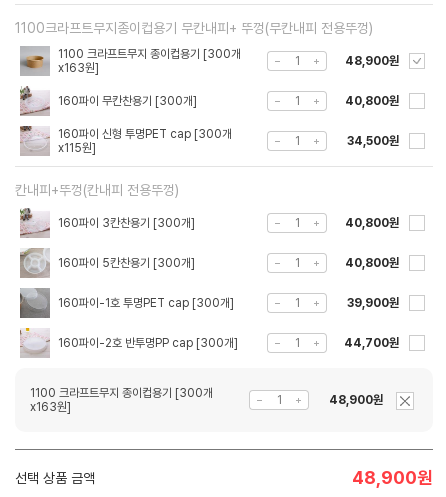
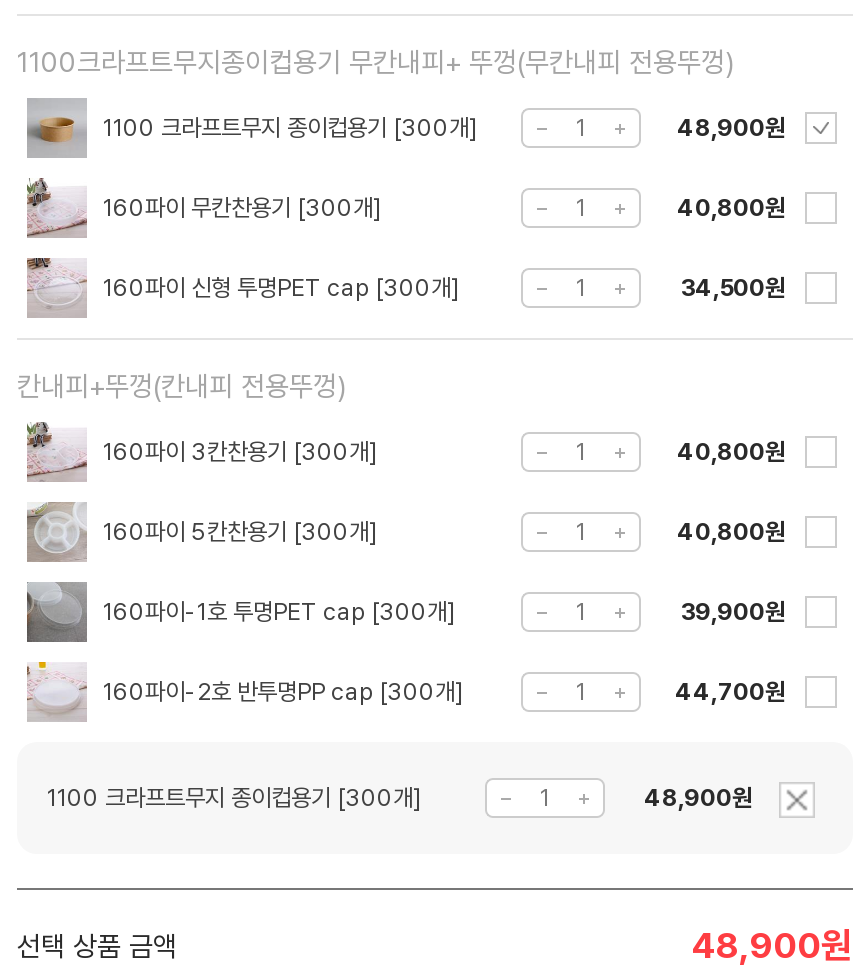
[58,47,241,75] 1100 크라프트무지 종이컵용기 [300개 | x163원] -> [103,114,477,142] 1100 크라프트무지 종이컵용기 [300개]
[58,127,232,155] 160파이 신형 투명PET cap [300개 | x115원] -> [103,274,459,302] 160파이 신형 투명PET cap [300개]
[30,386,213,414] 1100 크라프트무지 종이컵용기 [300개 | x163원] -> [47,784,421,812] 1100 크라프트무지 종이컵용기 [300개]

